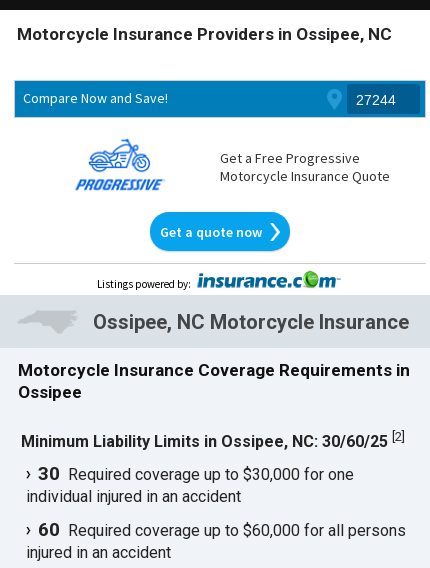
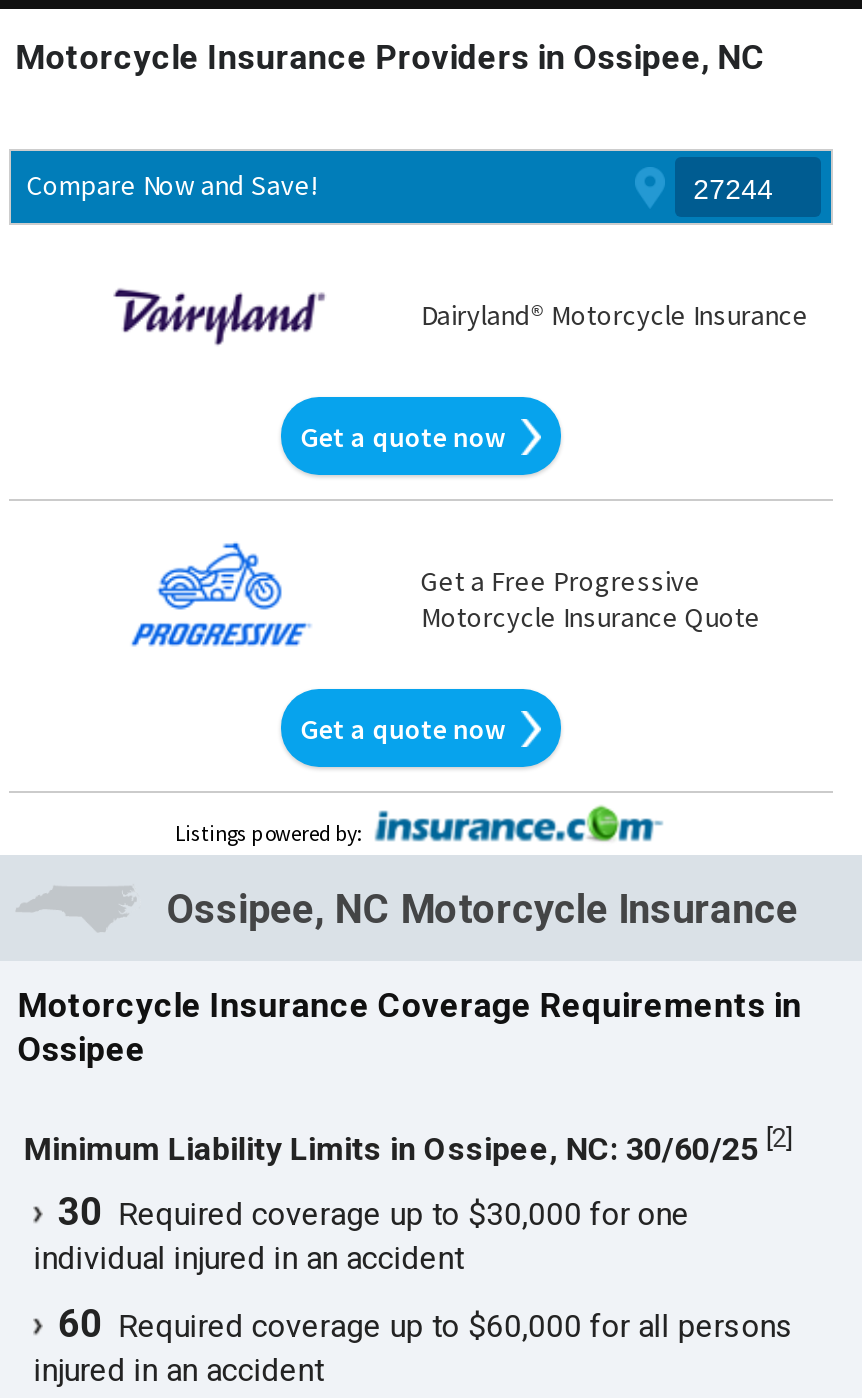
none -> [113,267,809,454] [image] | Dairyland® Motorcycle Insurance | Get a quote now

